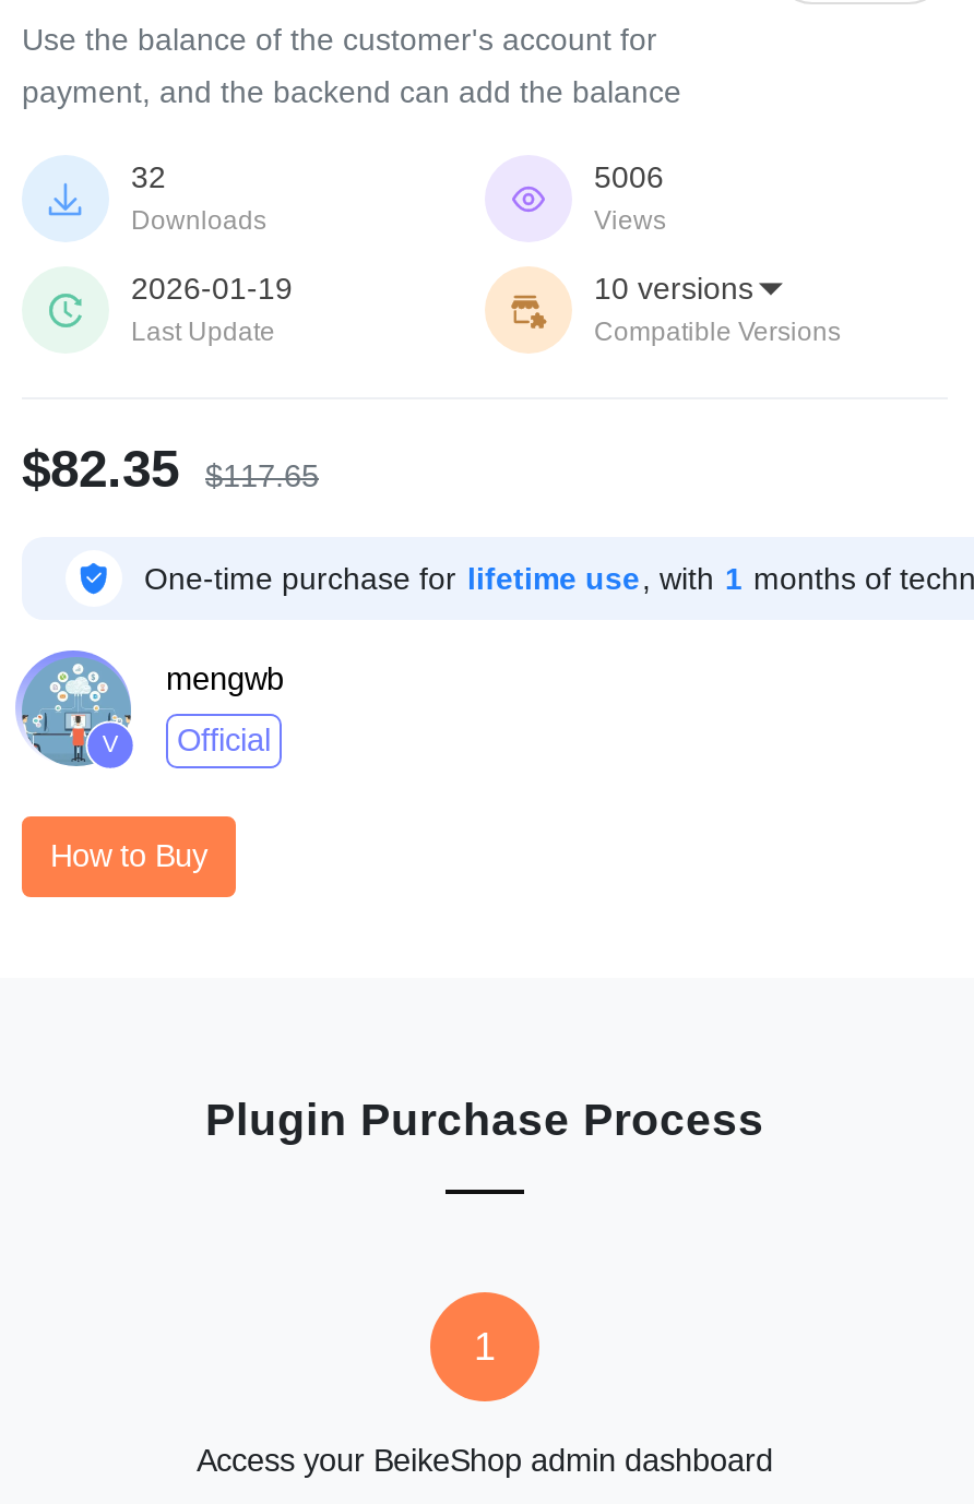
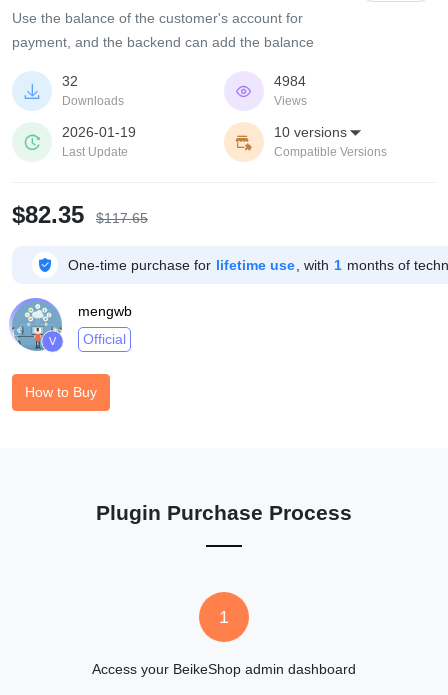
[594,160,664,195] 5006 -> [274,73,306,89] 4984

